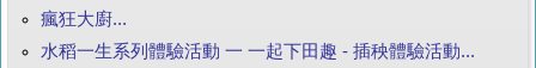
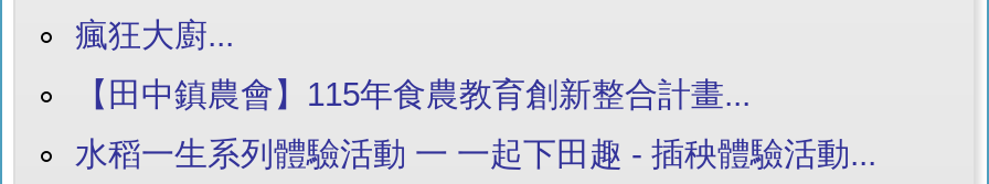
none -> [75,75,751,113] 【田中鎮農會】115年食農教育創新整合計畫...

